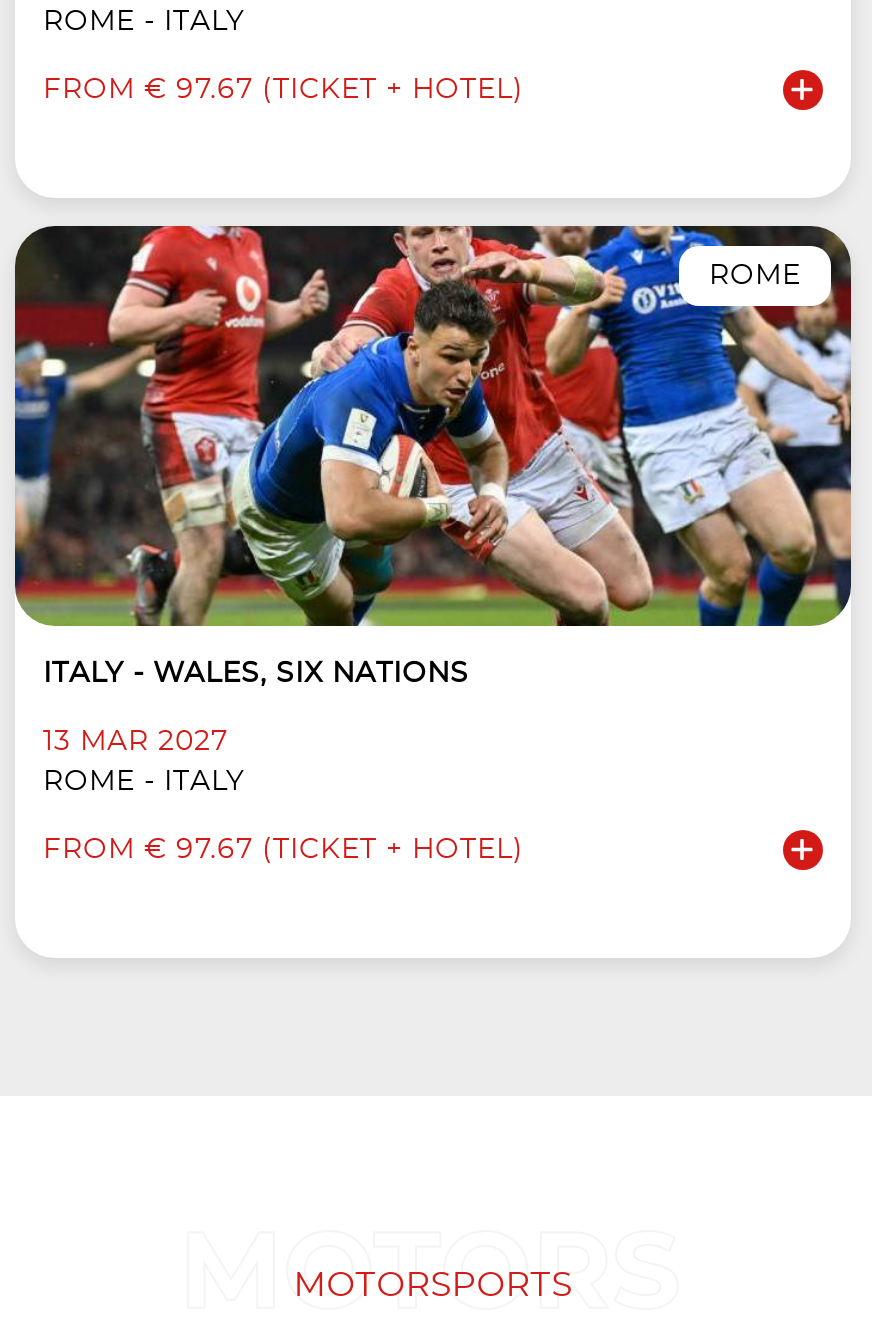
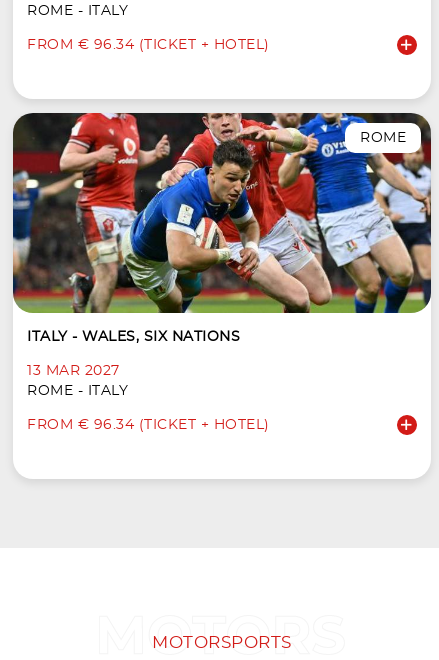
[43,76,524,104] FROM € 97.67 (TICKET + HOTEL) -> [27,38,269,52] FROM € 96.34 (TICKET + HOTEL)
[43,836,524,864] FROM € 97.67 (TICKET + HOTEL) -> [27,418,269,432] FROM € 96.34 (TICKET + HOTEL)

